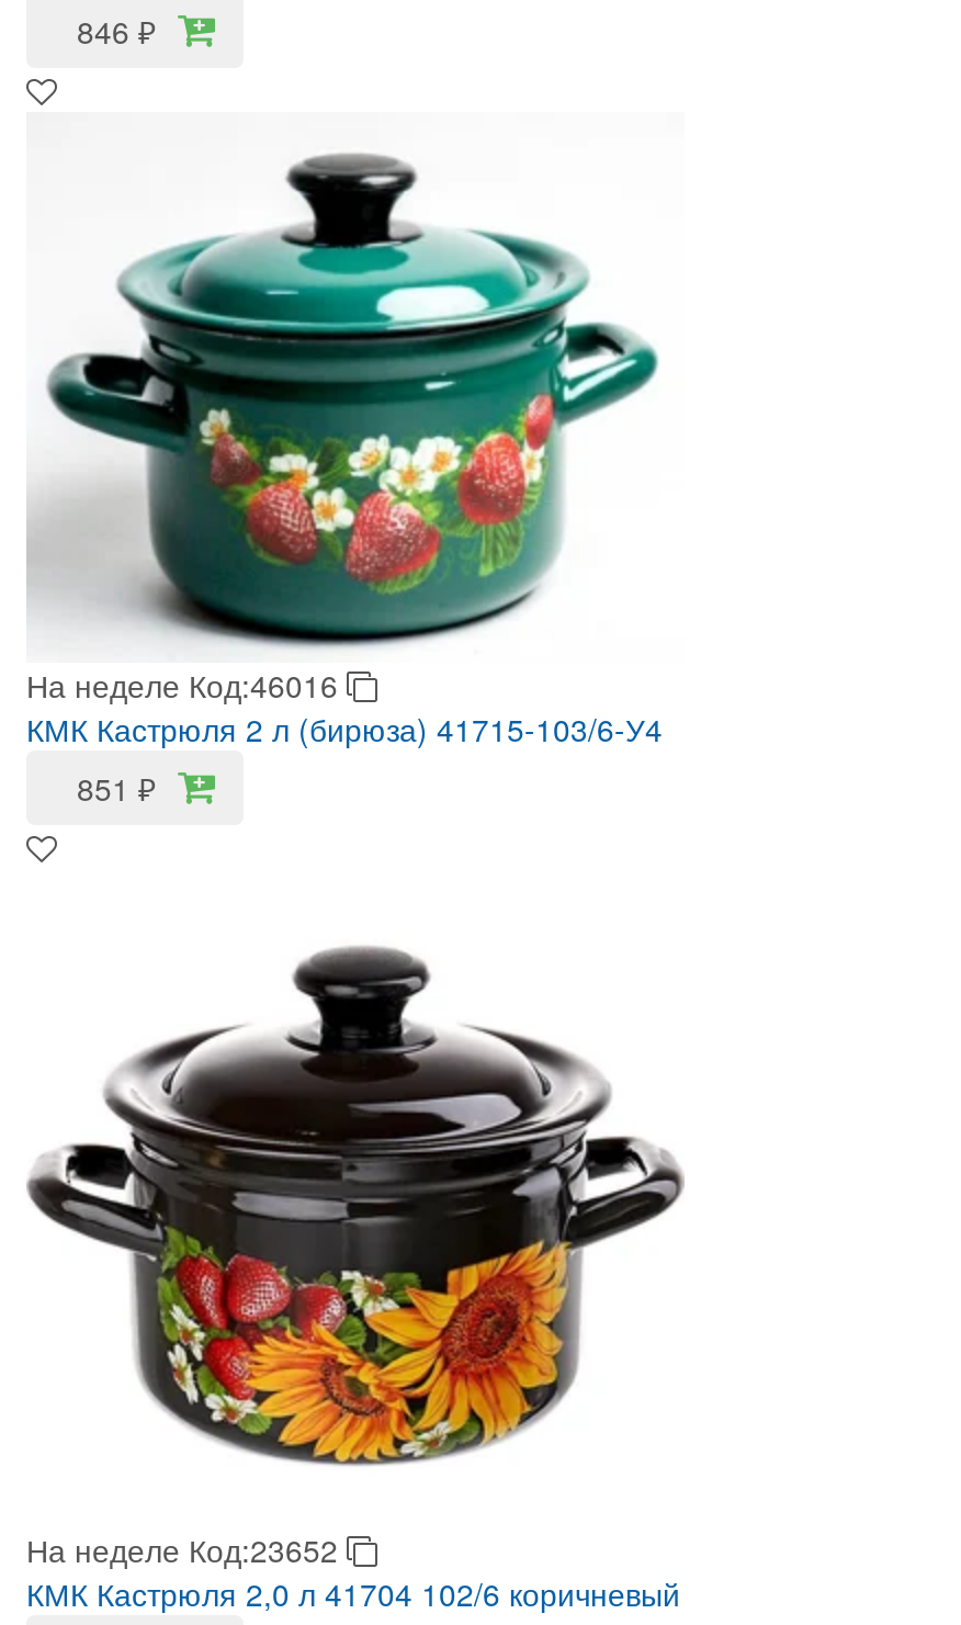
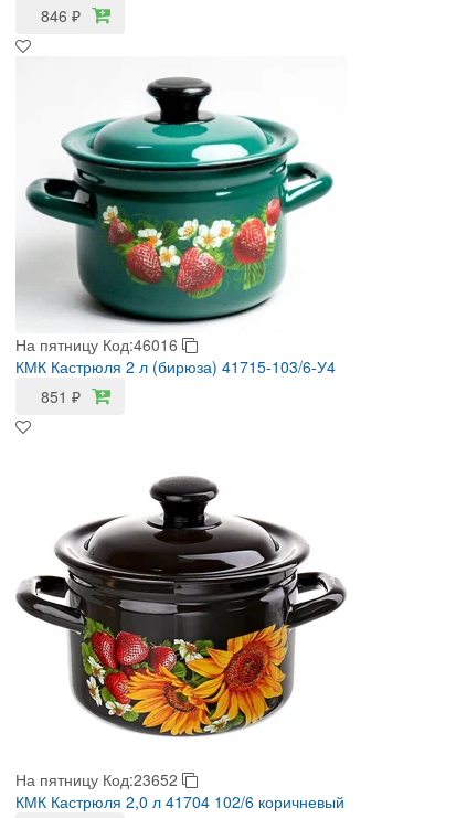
[26,663,347,707] На неделе Код:46016 -> [15,333,182,355] На пятницу Код:46016
[26,1527,347,1571] На неделе Код:23652 -> [15,768,182,790] На пятницу Код:23652

